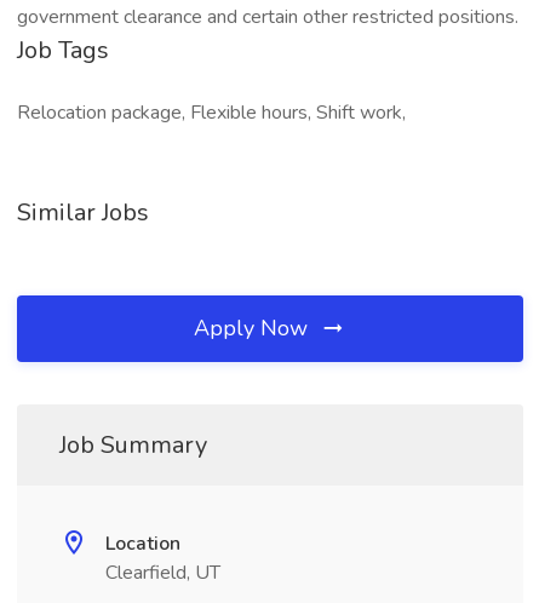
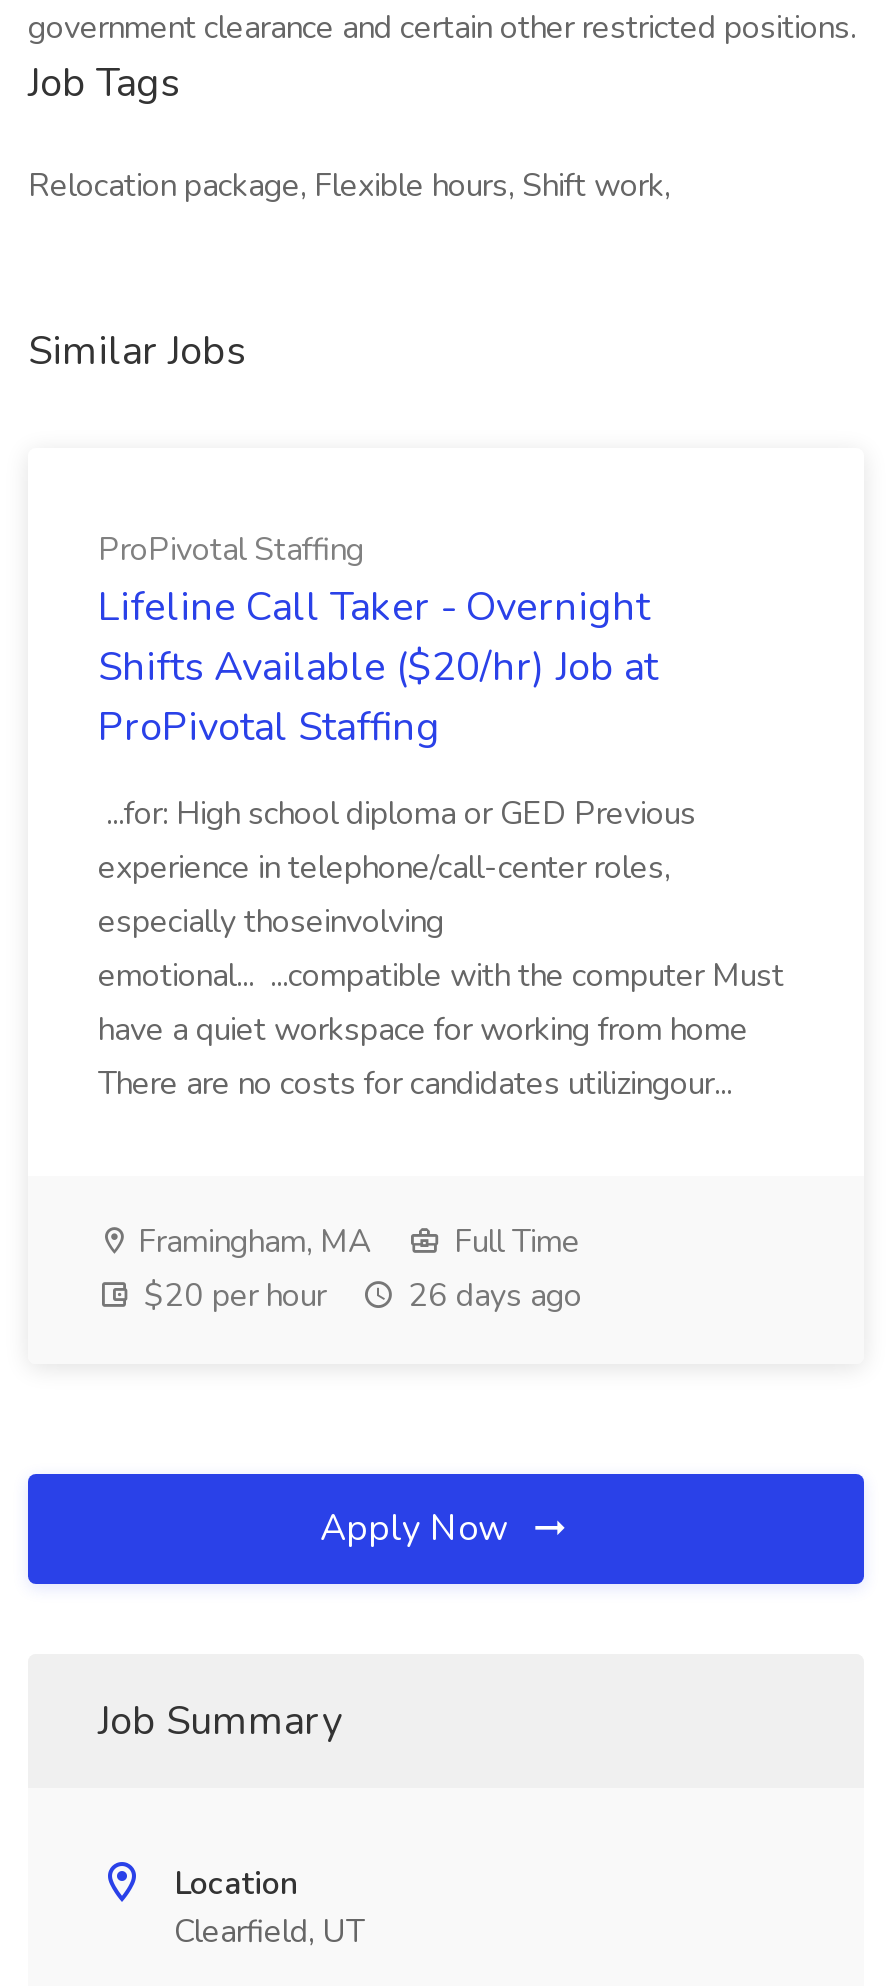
none -> [98,528,784,1106] ProPivotal Staffing | Lifeline Call Taker - Overnight | Shifts Available ($20/hr) Job at | ProPivotal Staffing | ...for: High school diploma or GED Previous | experience in telephone/call-center roles, | especially thoseinvolving | emotional... ...compatible with the computer Must | have a quiet workspace for working from home | There are no costs for candidates utilizingour...
none -> [130,1220,582,1318] Framingham, MA | Full Time | $20 per hour | 26 days ago

